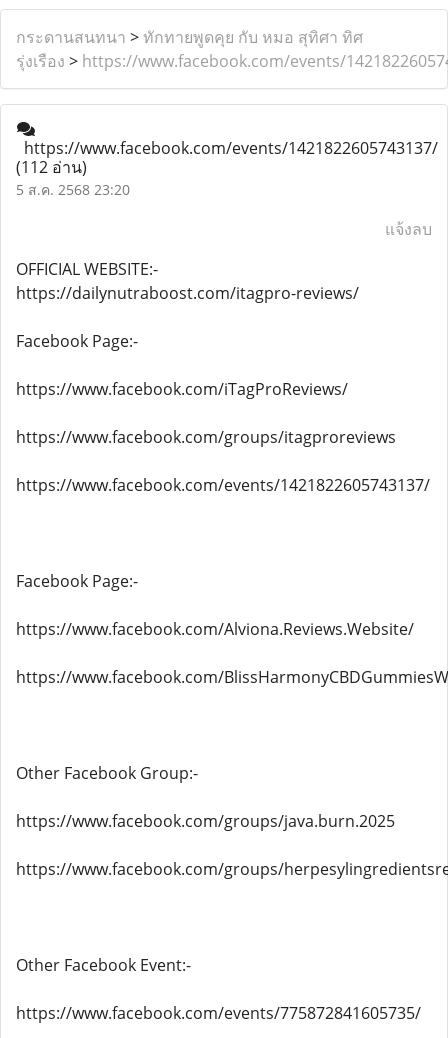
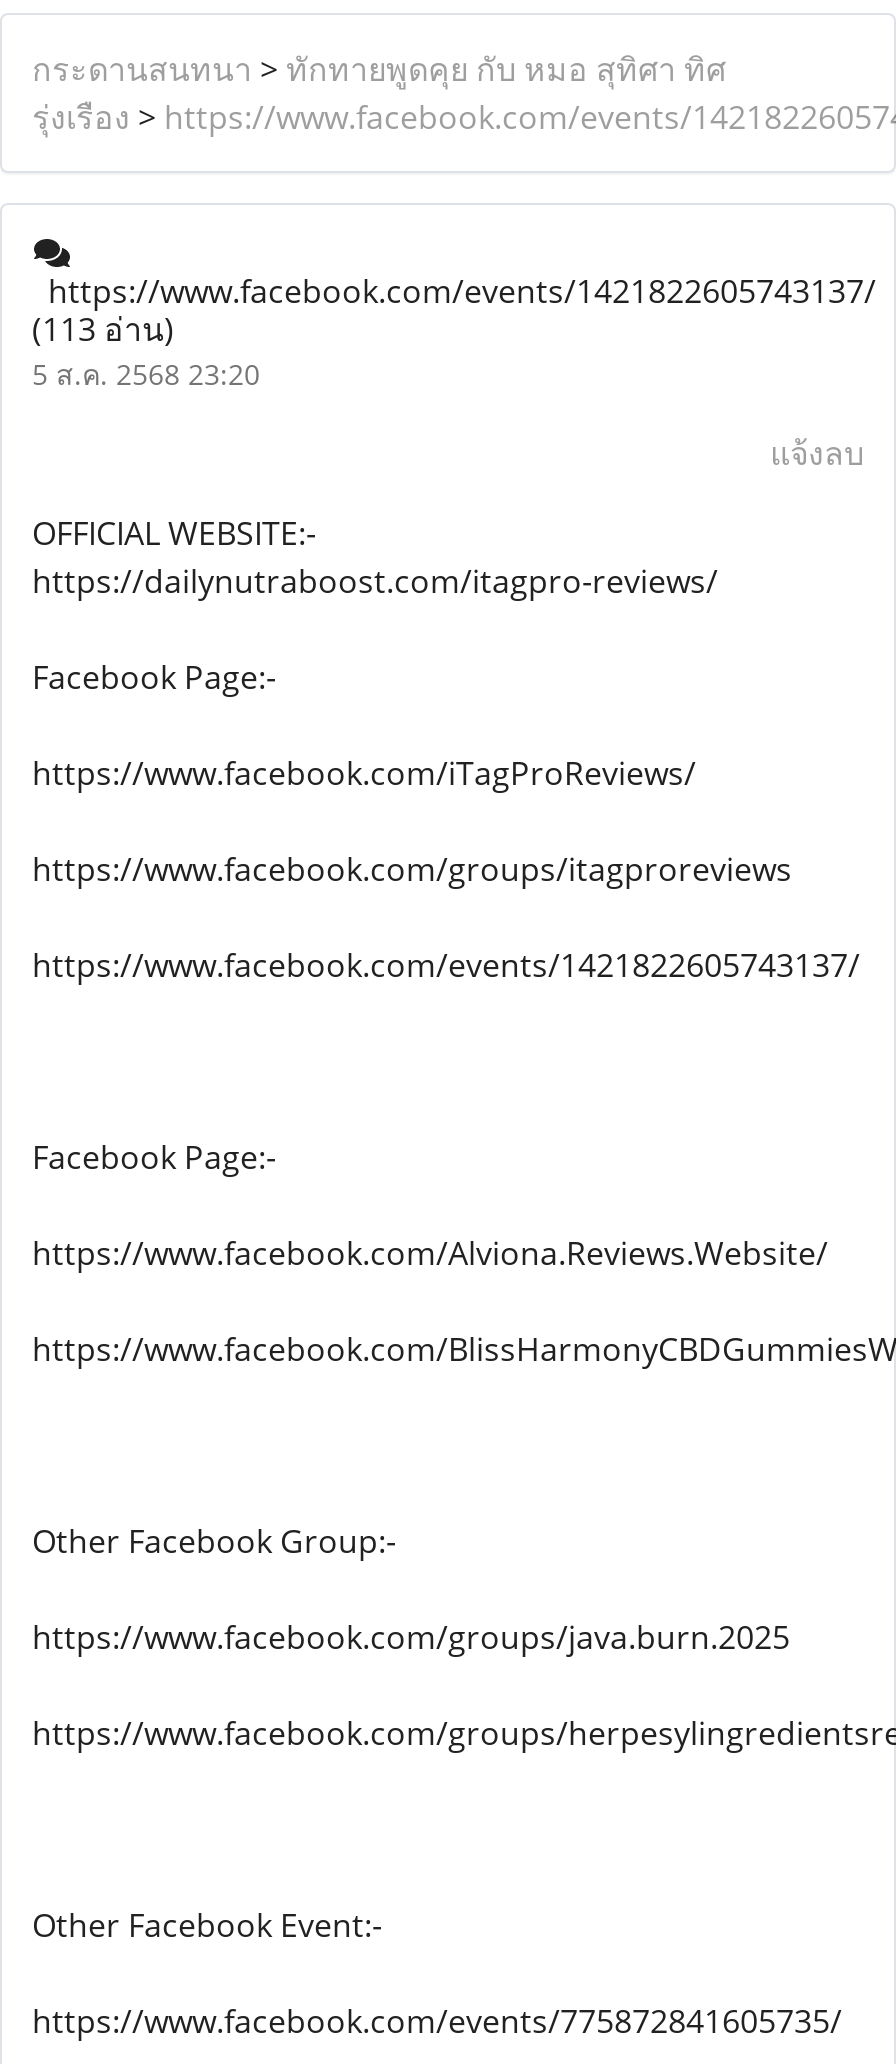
[16,156,87,178] (112 อ่าน) -> [32,307,174,351] (113 อ่าน)

